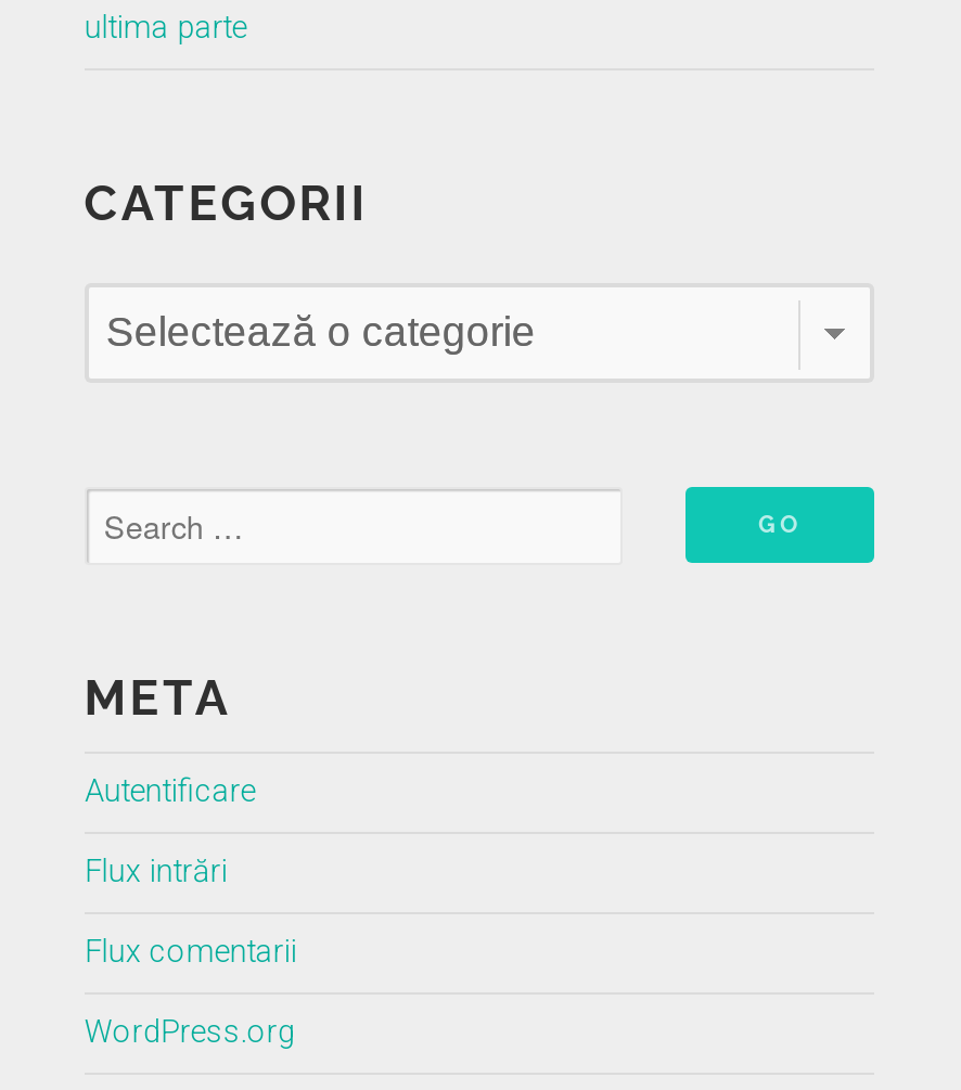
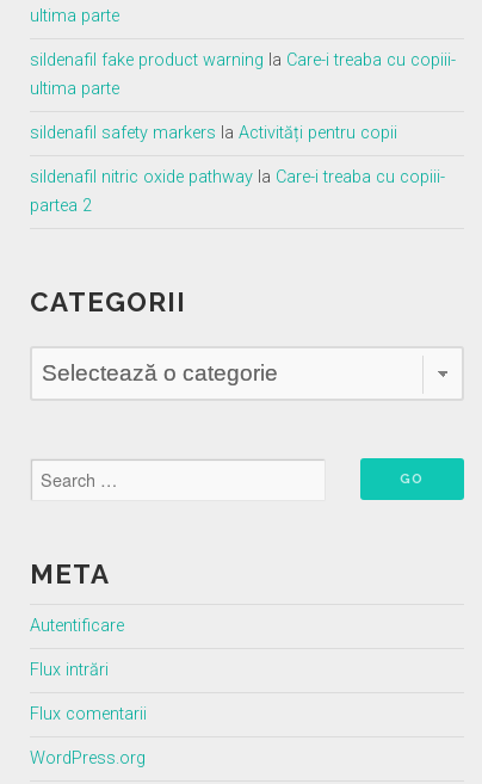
none -> [30,50,456,216] sildenafil fake product warning la Care-i treaba cu copiii- | ultima parte | sildenafil safety markers la Activități pentru copii | sildenafil nitric oxide pathway la Care-i treaba cu copiii- | partea 2

